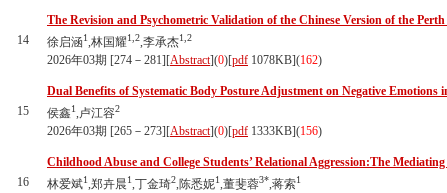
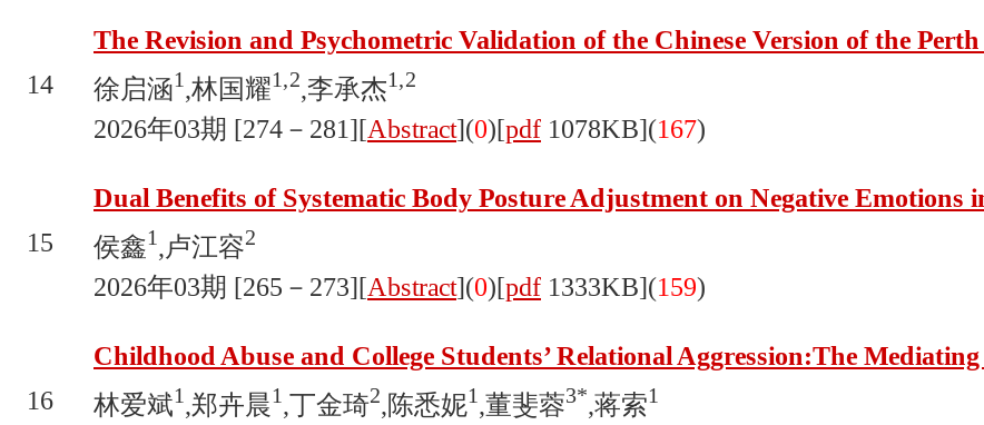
[47,53,322,67] 2026年03期 [274－281][Abstract](0)[pdf 1078KB](162) -> [94,113,706,145] 2026年03期 [274－281][Abstract](0)[pdf 1078KB](167)
[47,124,322,138] 2026年03期 [265－273][Abstract](0)[pdf 1333KB](156) -> [94,271,706,303] 2026年03期 [265－273][Abstract](0)[pdf 1333KB](159)

